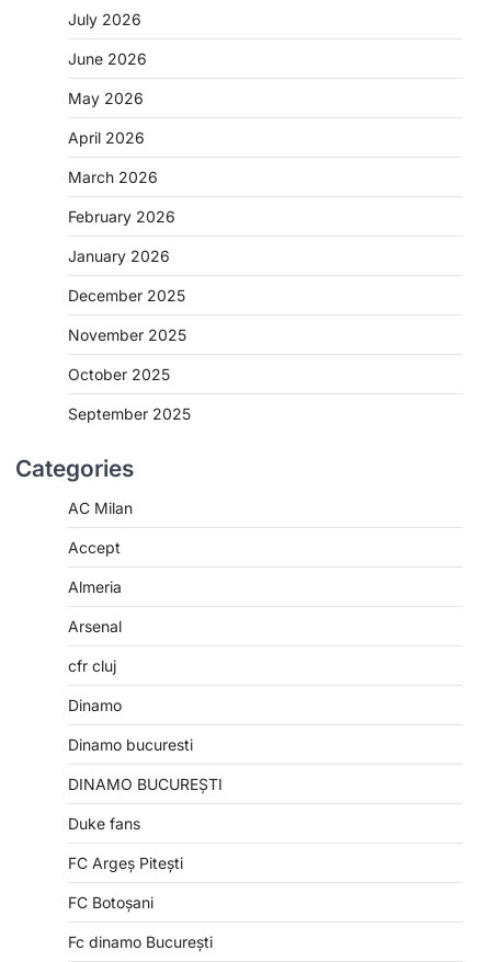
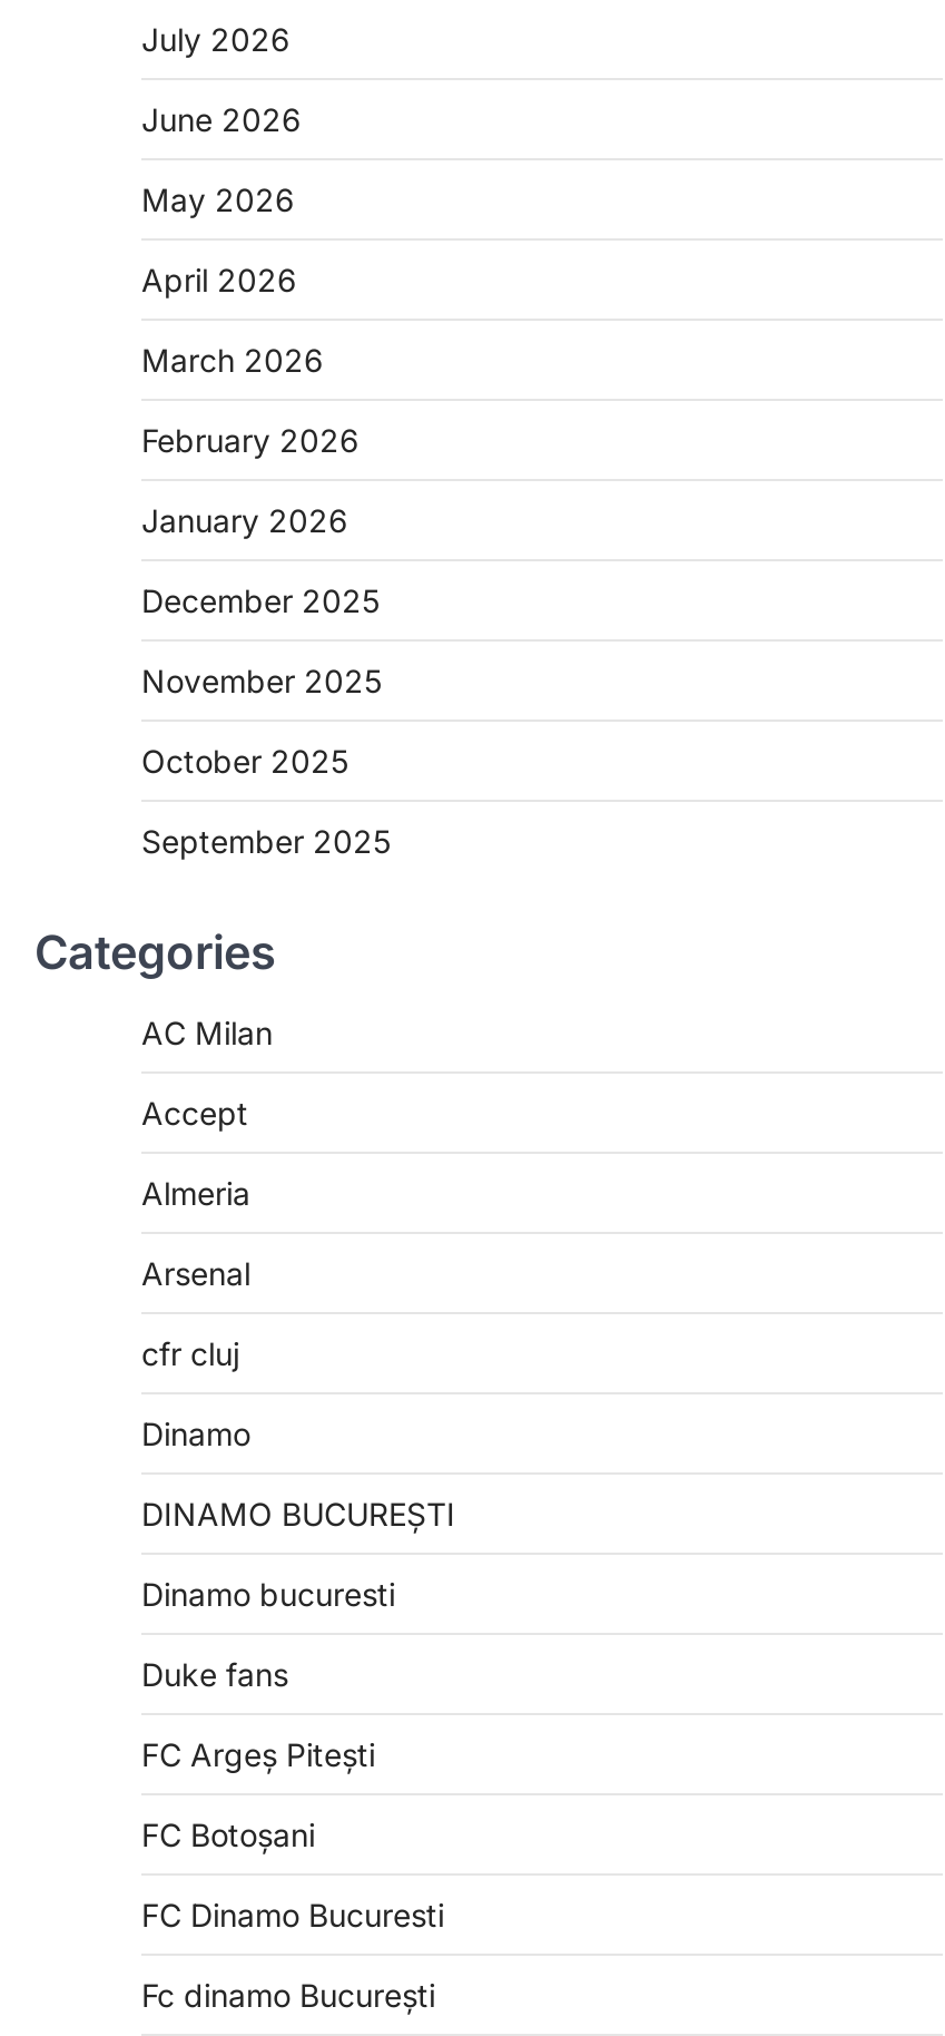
moved [68,775,223,793] -> [141,1495,455,1533]: DINAMO BUCUREȘTI
none -> [141,1896,444,1934] FC Dinamo Bucuresti

